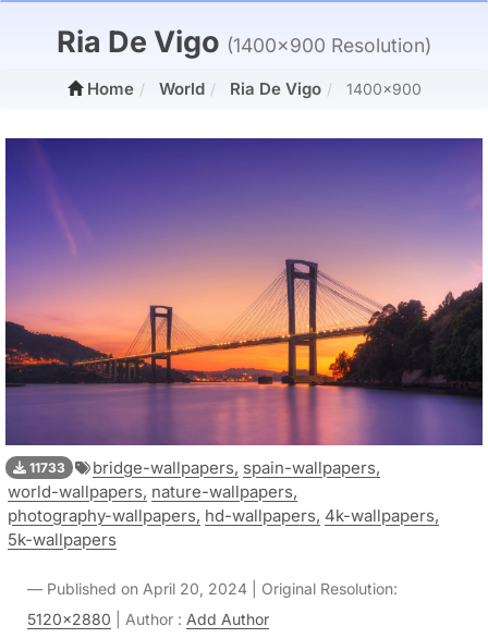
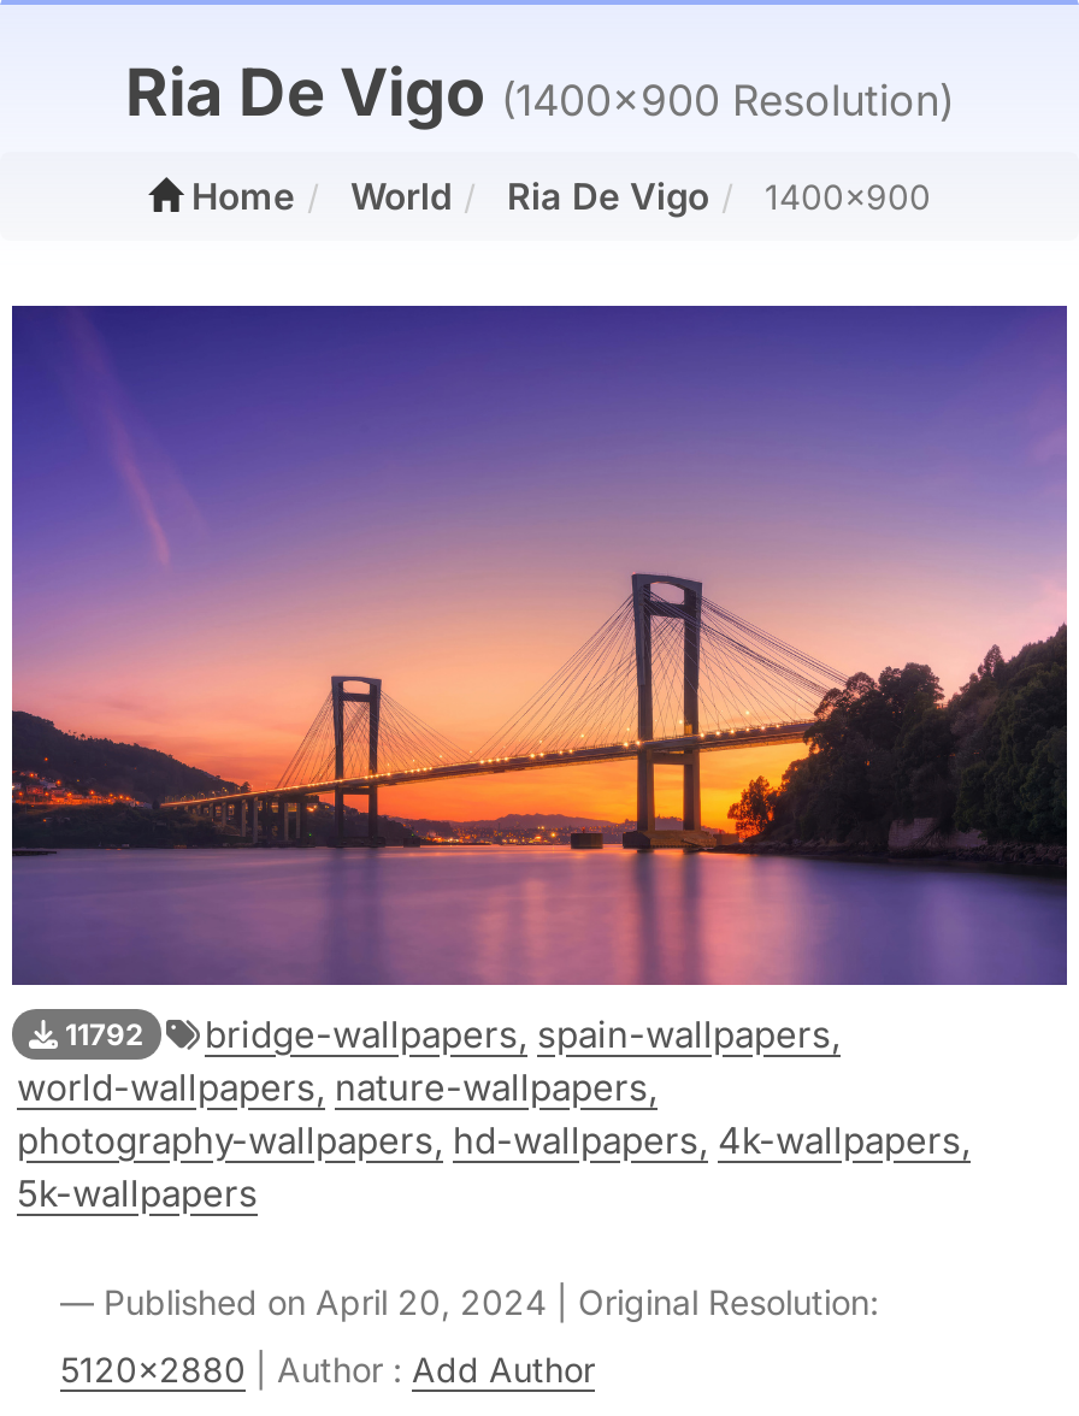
[26,457,380,478] 11733 bridge-wallpapers, spain-wallpapers, -> [58,1010,841,1056] 11792 bridge-wallpapers, spain-wallpapers,

